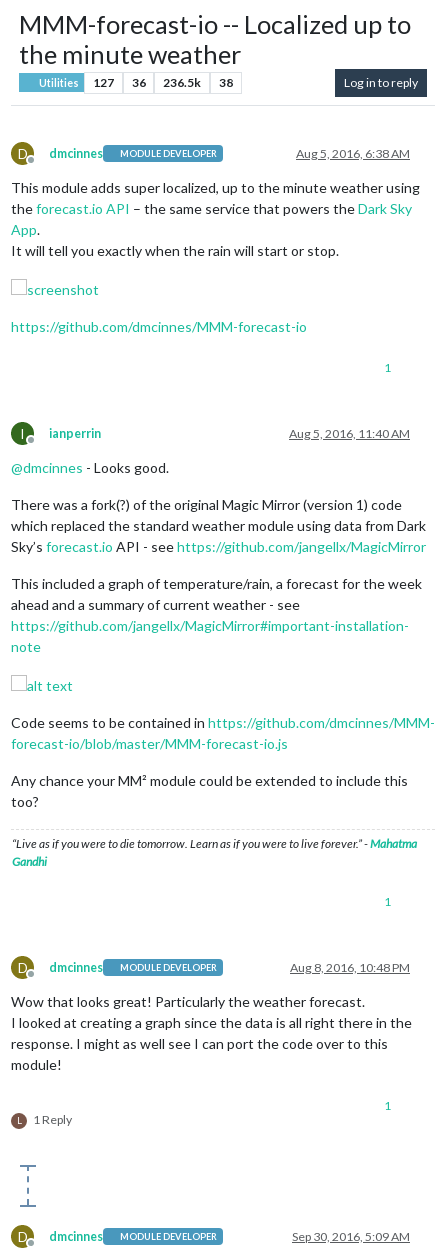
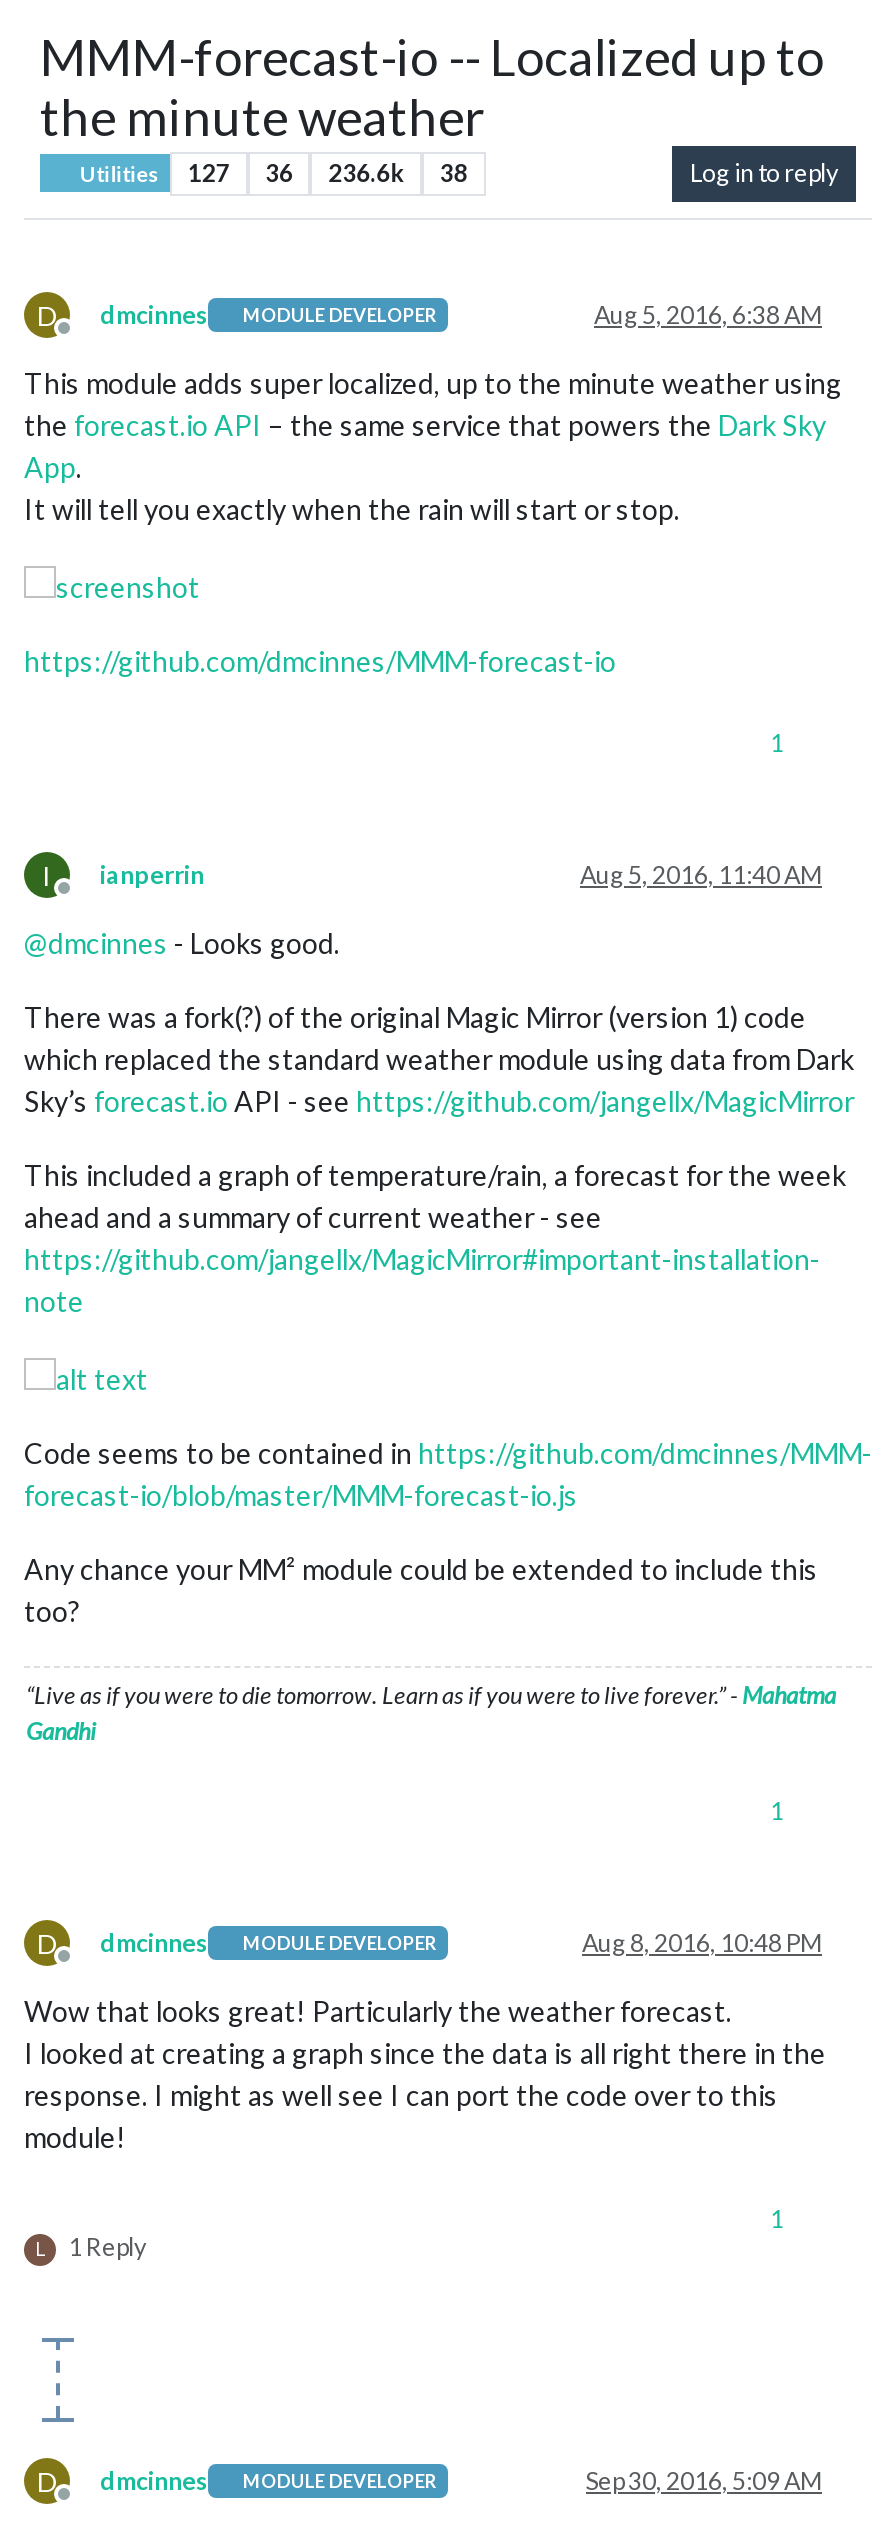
[37,75,233,90] Utilities 127 36 236.5k 38 -> [76,158,467,188] Utilities 127 36 236.6k 38

